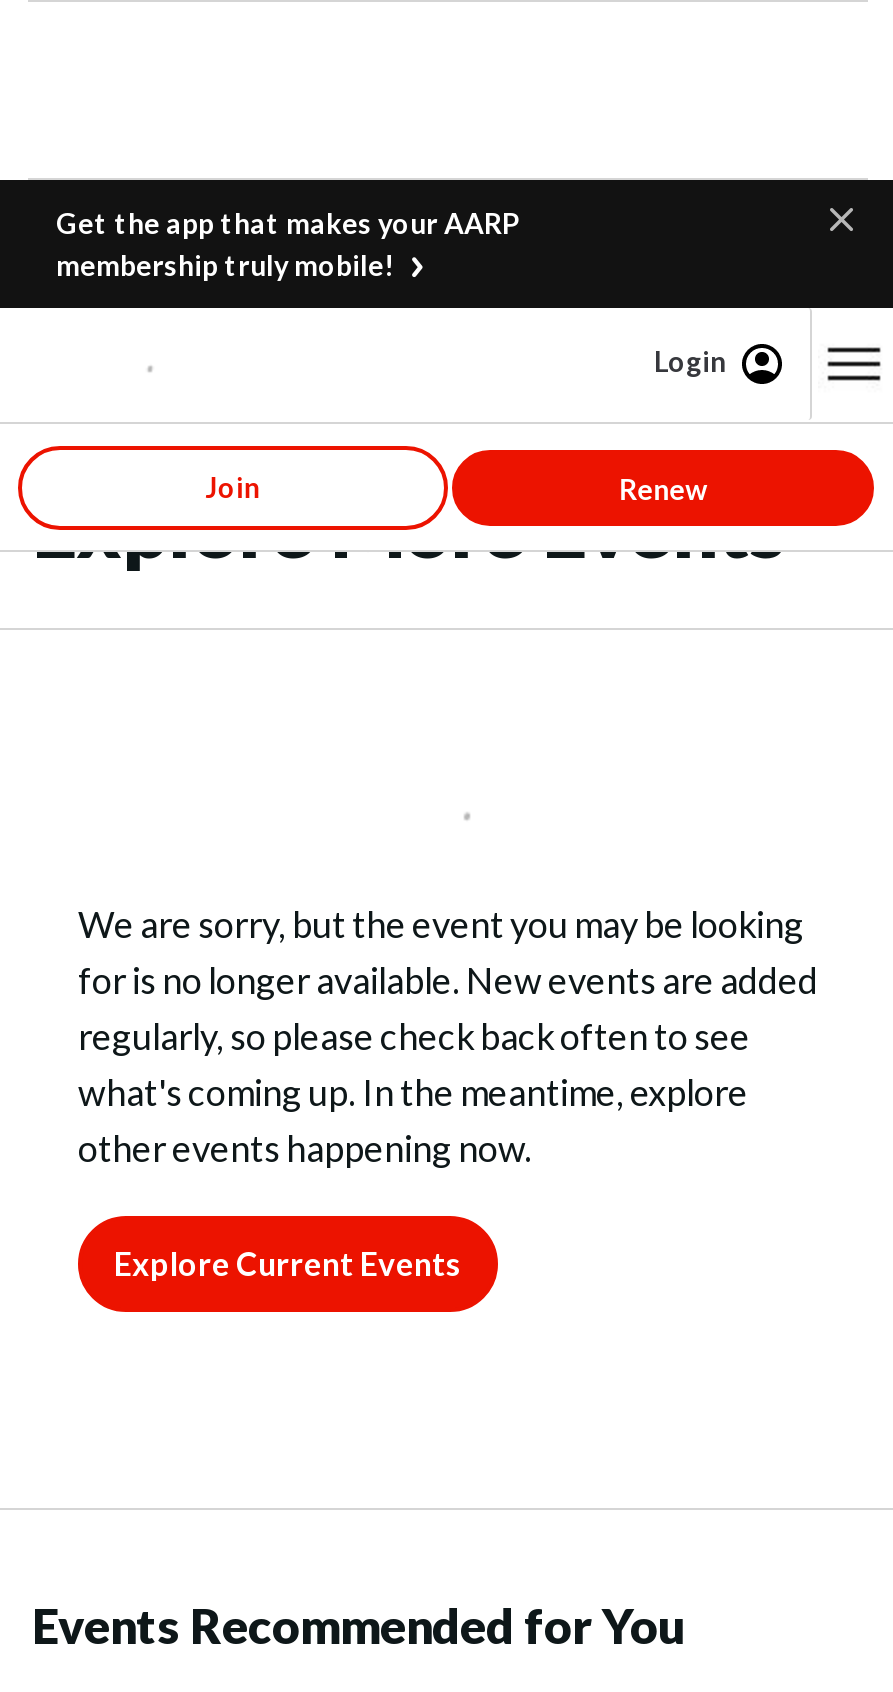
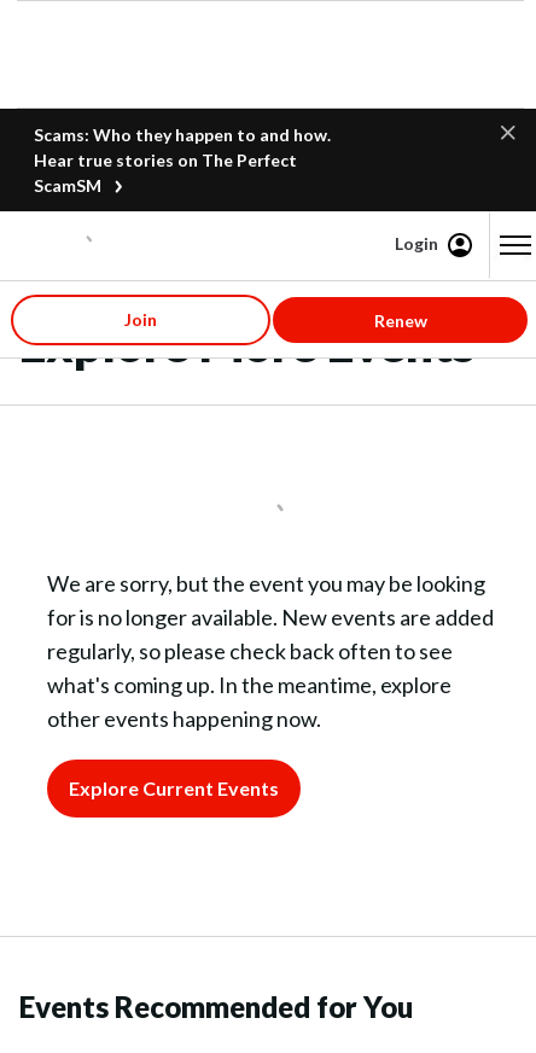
[56,206,520,282] Get the app that makes your AARP | membership truly mobile! -> [34,124,331,196] Scams: Who they happen to and how. | Hear true stories on The Perfect | ScamSM

